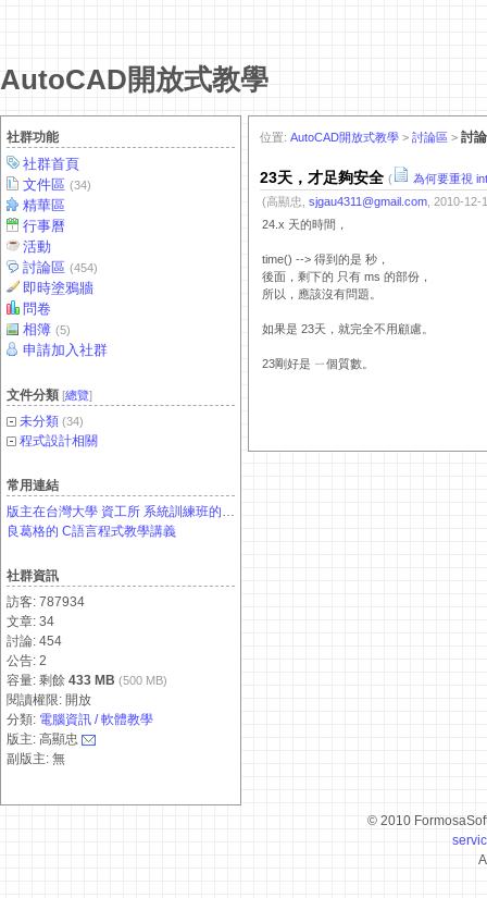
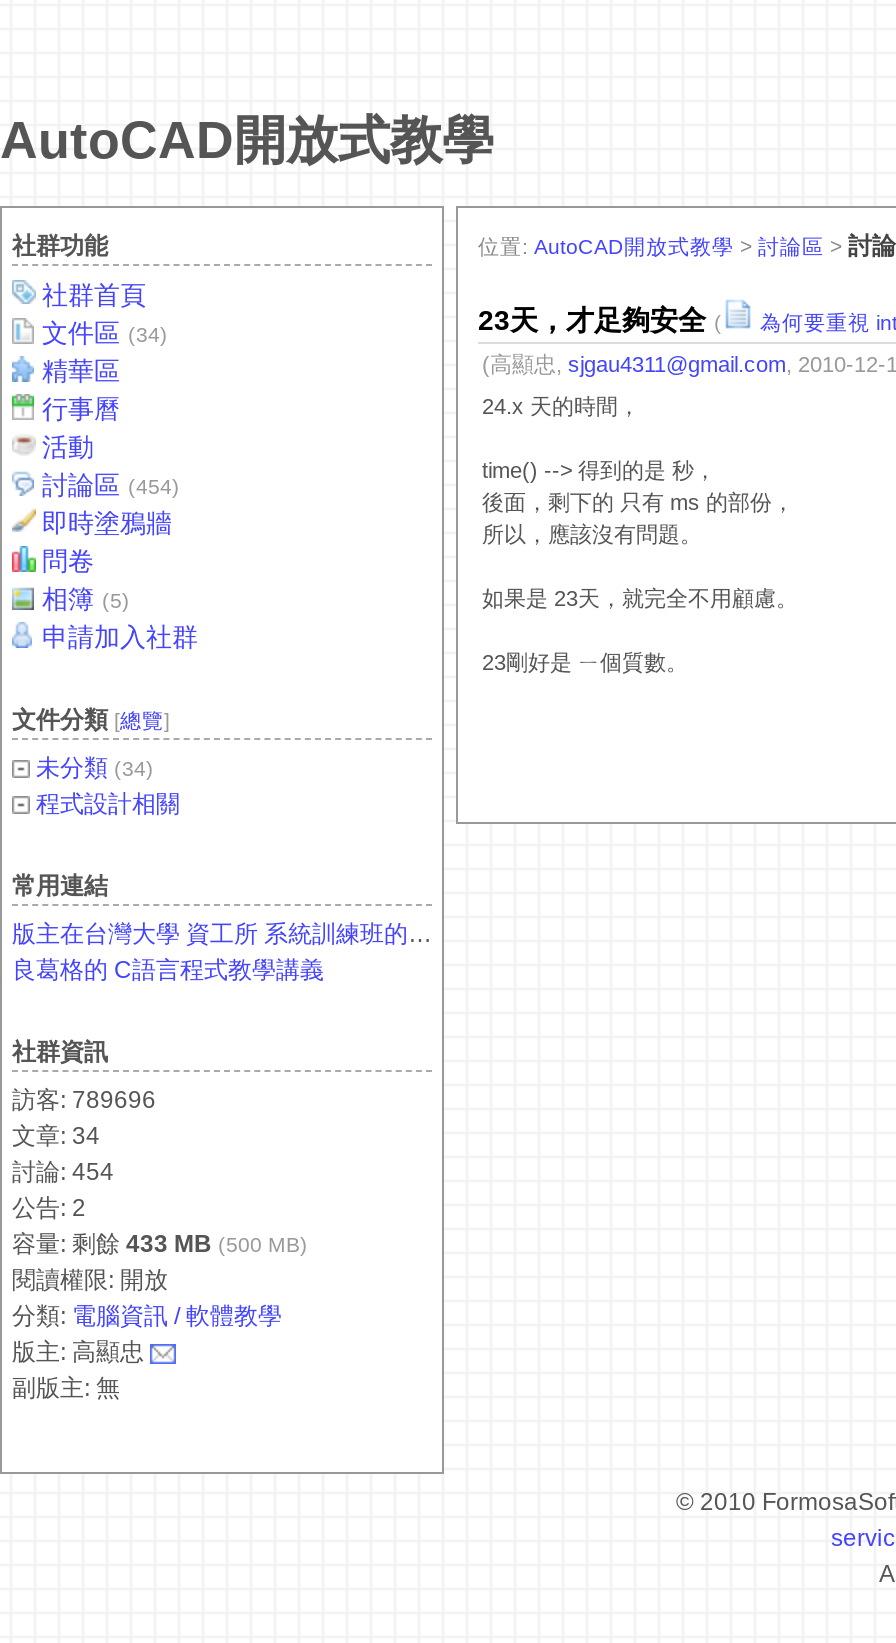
[7,594,85,610] 訪客: 787934 -> [12,1086,156,1114] 訪客: 789696

